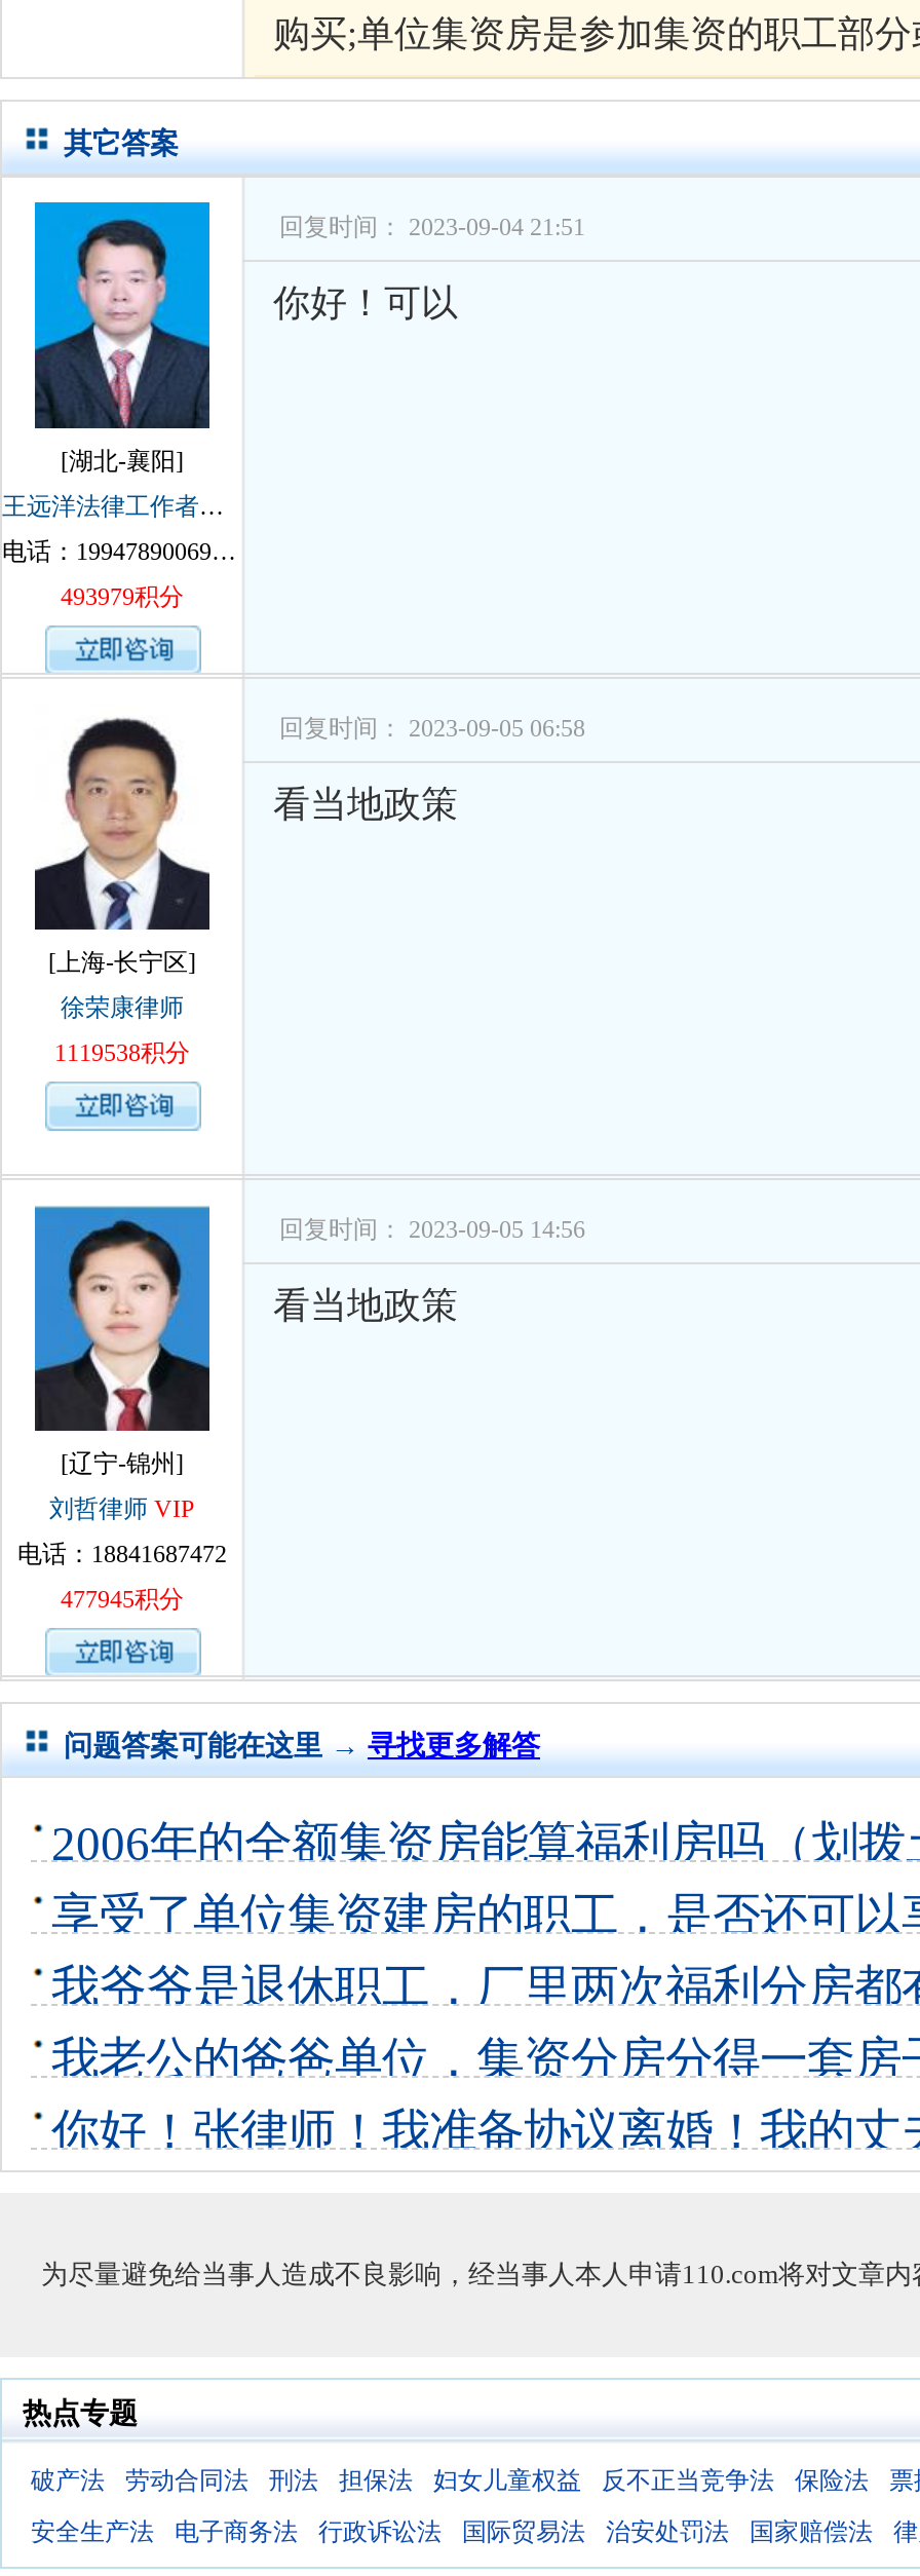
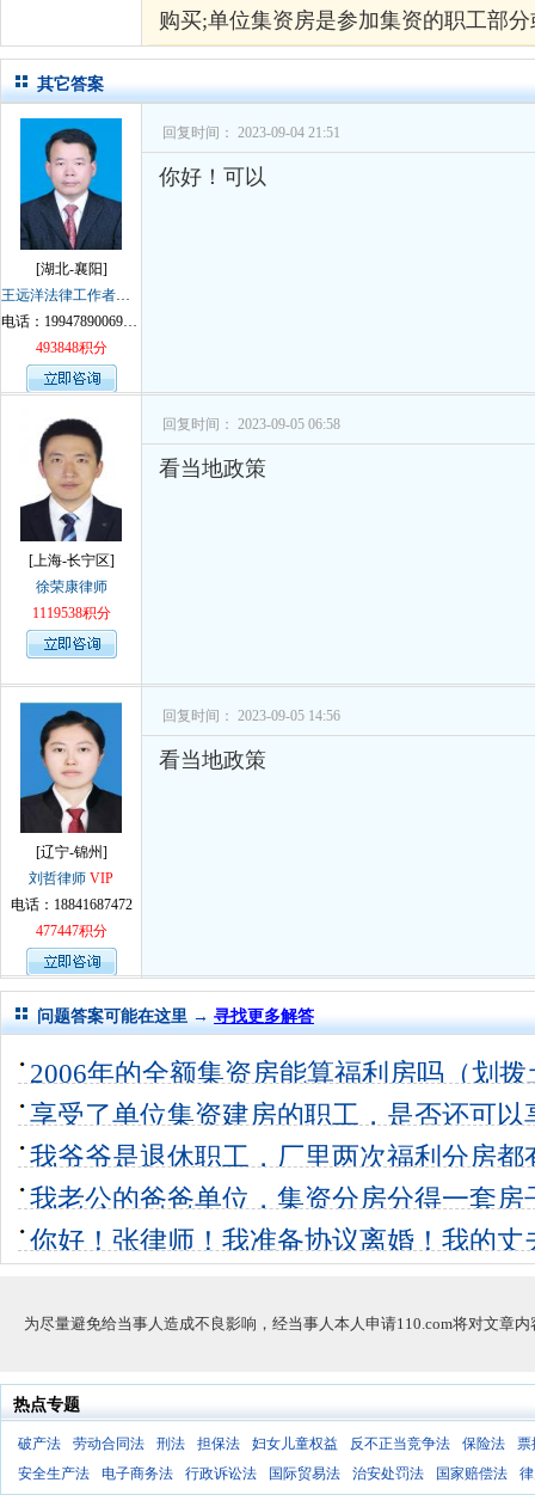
[61,582,184,611] 493979积分 -> [35,339,107,356] 493848积分
[61,1585,184,1614] 477945积分 -> [35,923,107,939] 477447积分

